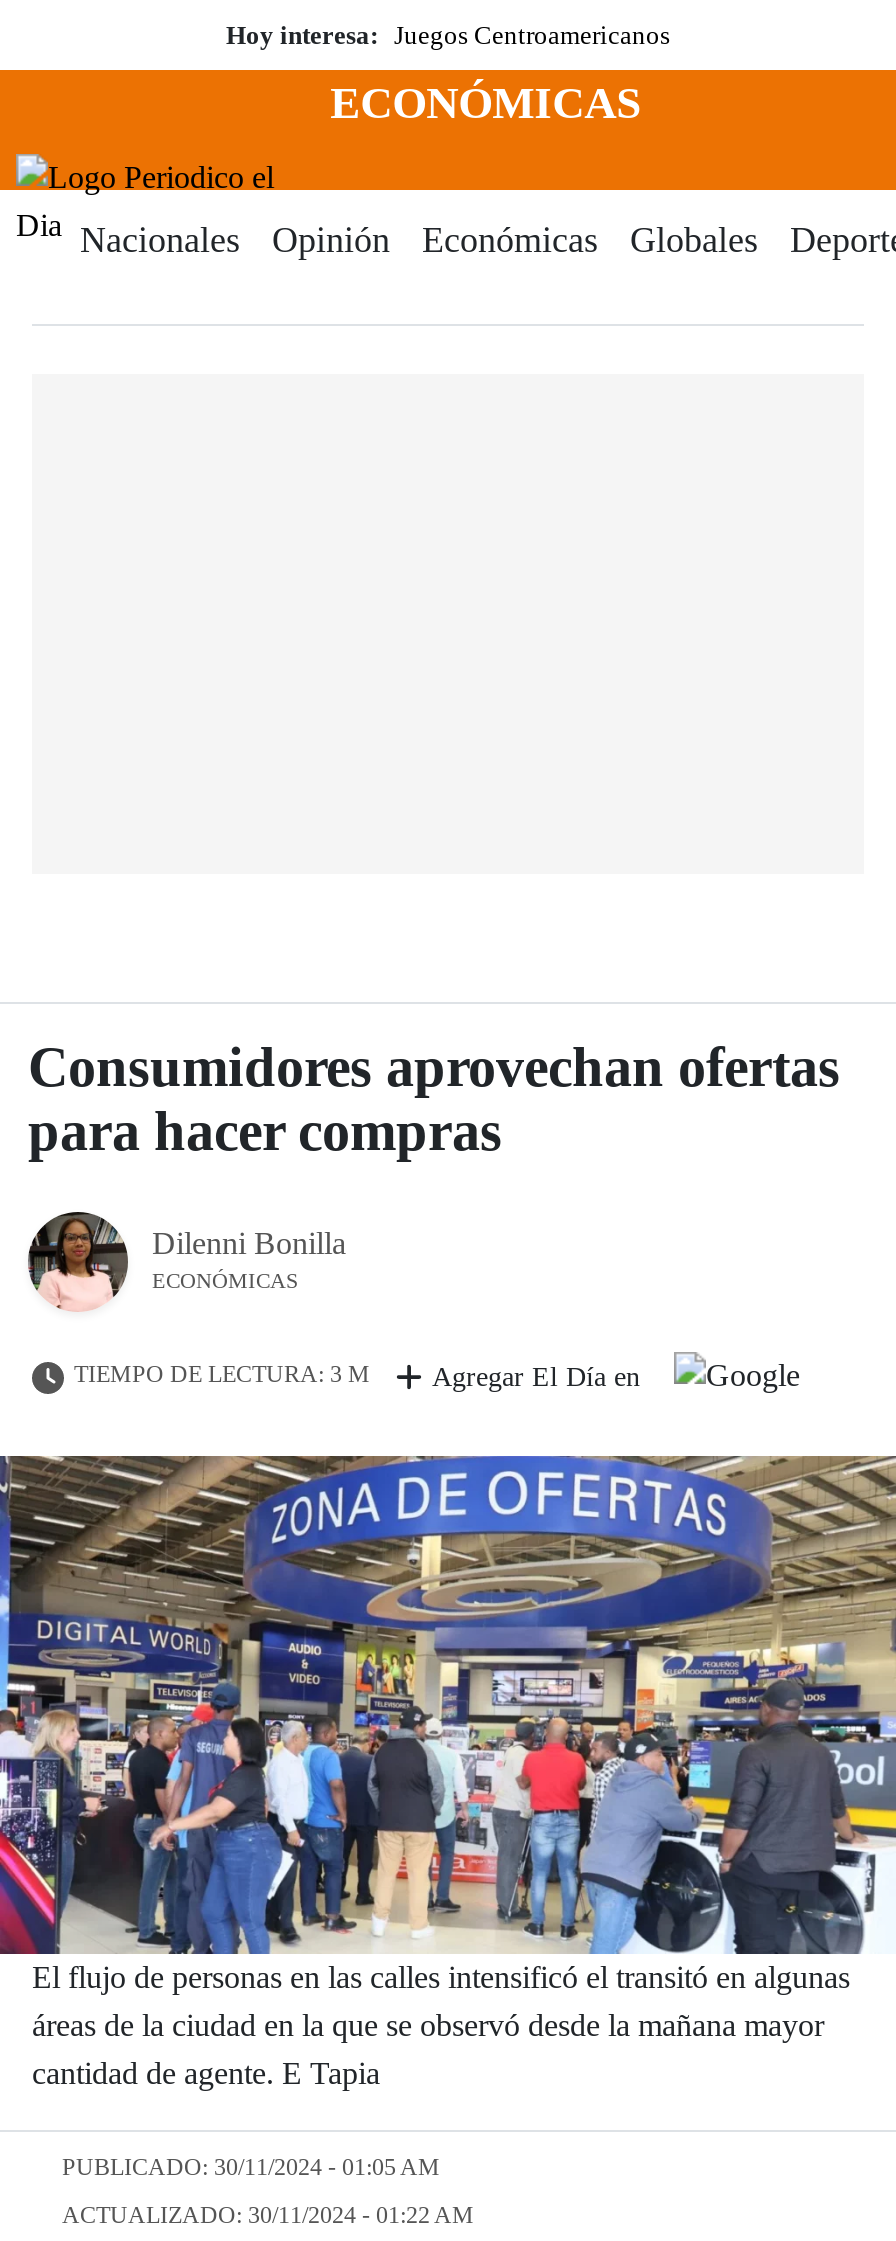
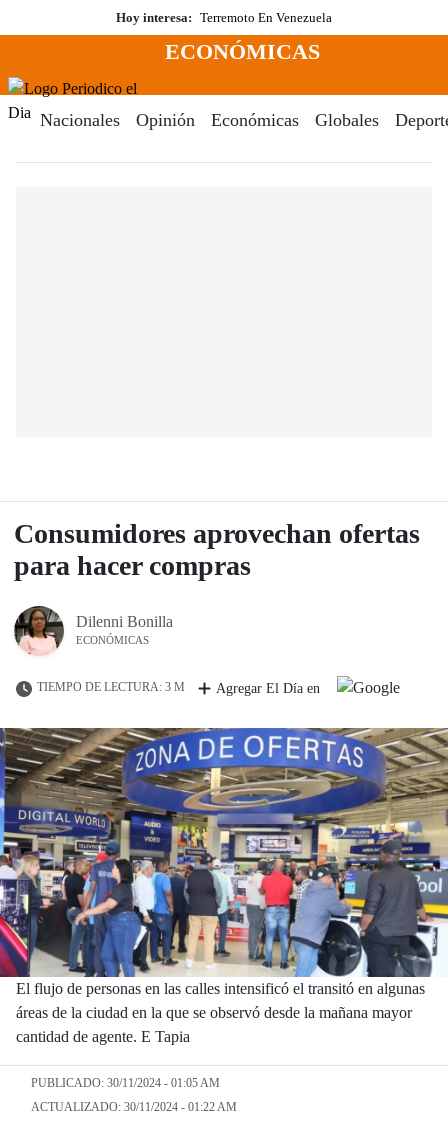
[226,20,670,50] Hoy interesa: Juegos Centroamericanos -> [116,10,332,25] Hoy interesa: Terremoto En Venezuela

